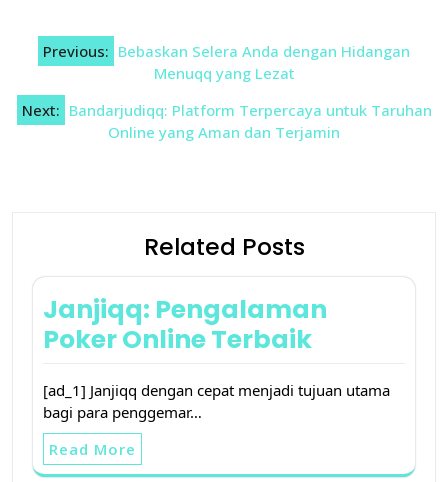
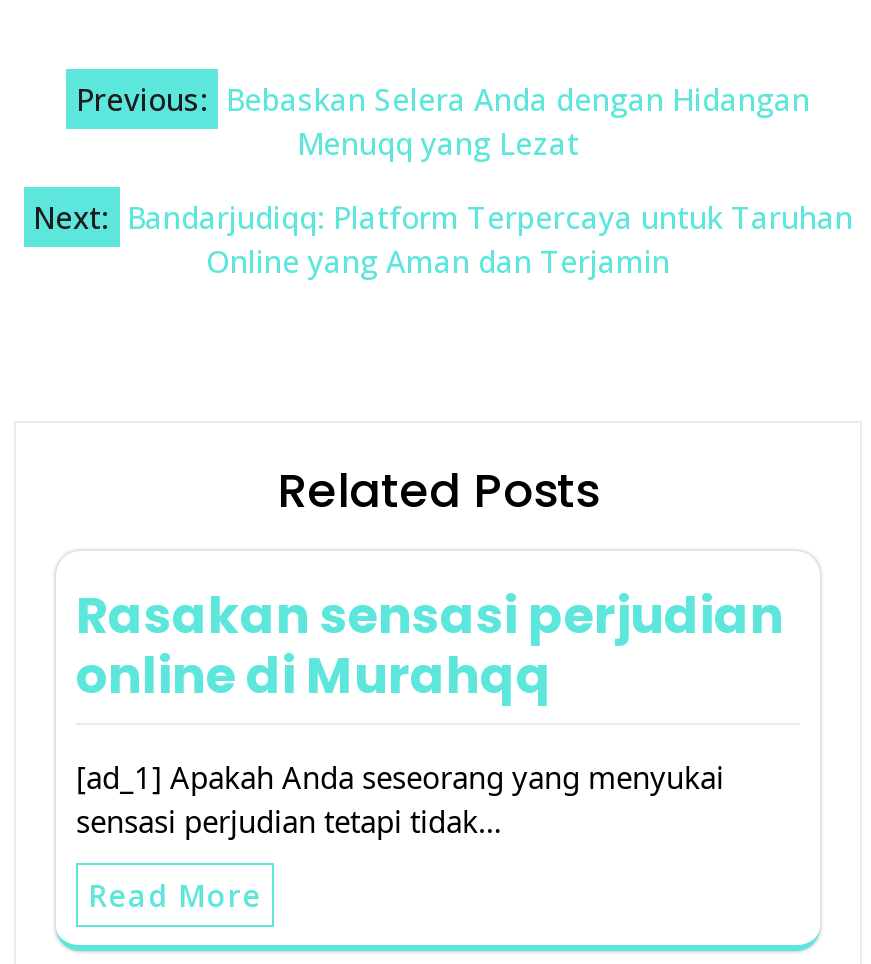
[43,292,327,357] Janjiqq: Pengalaman | Poker Online Terbaik -> [76,580,784,710] Rasakan sensasi perjudian | online di Murahqq
[43,380,390,422] [ad_1] Janjiqq dengan cepat menjadi tujuan utama | bagi para penggemar… -> [76,756,724,840] [ad_1] Apakah Anda seseorang yang menyukai | sensasi perjudian tetapi tidak…

